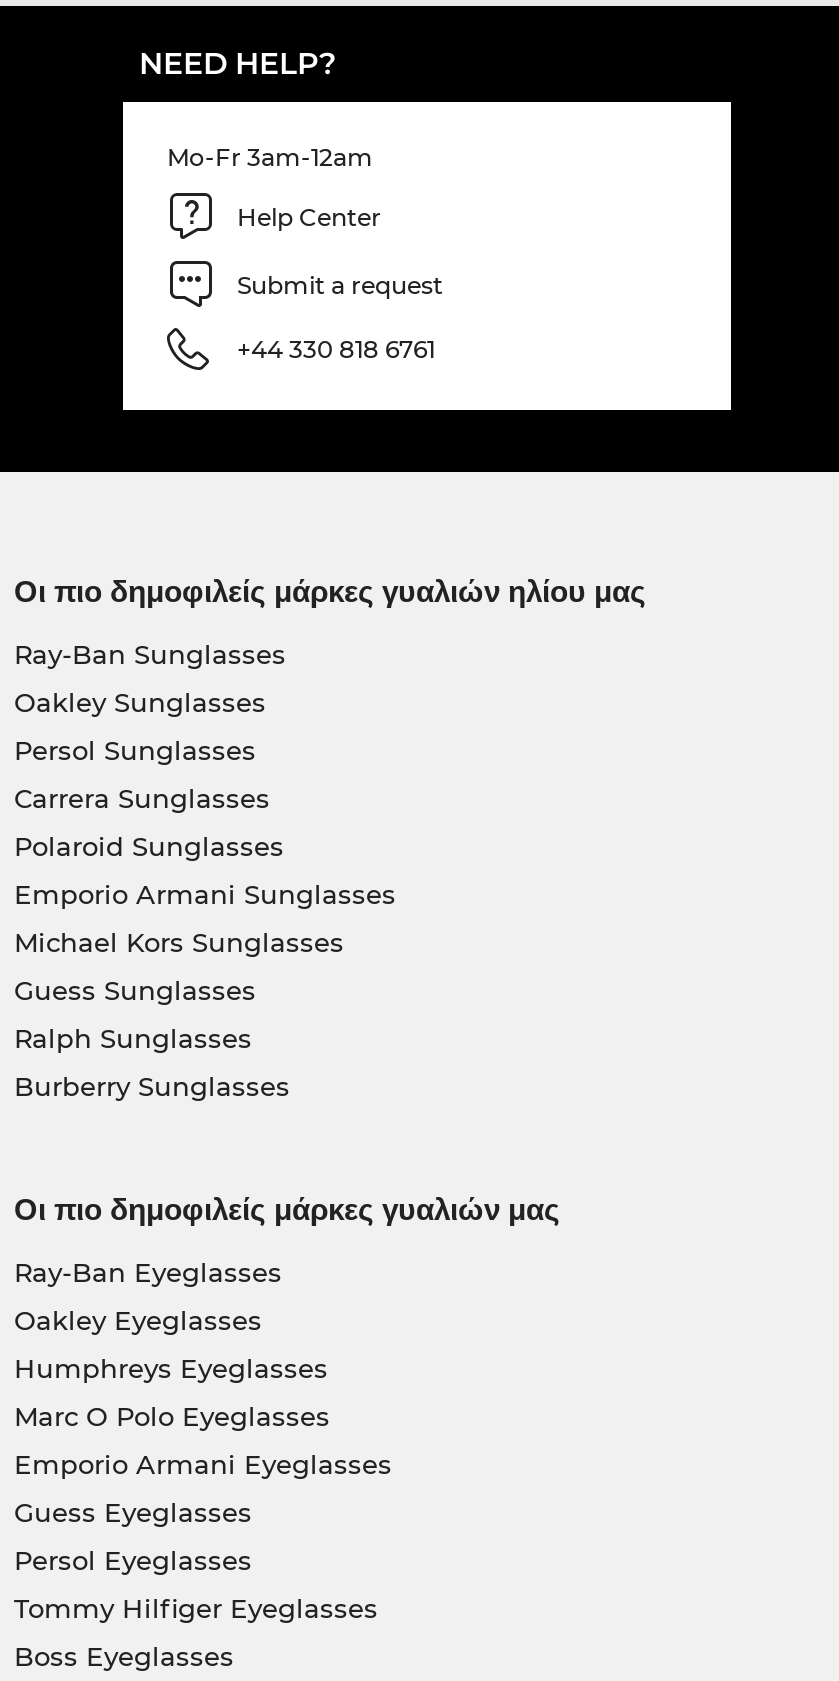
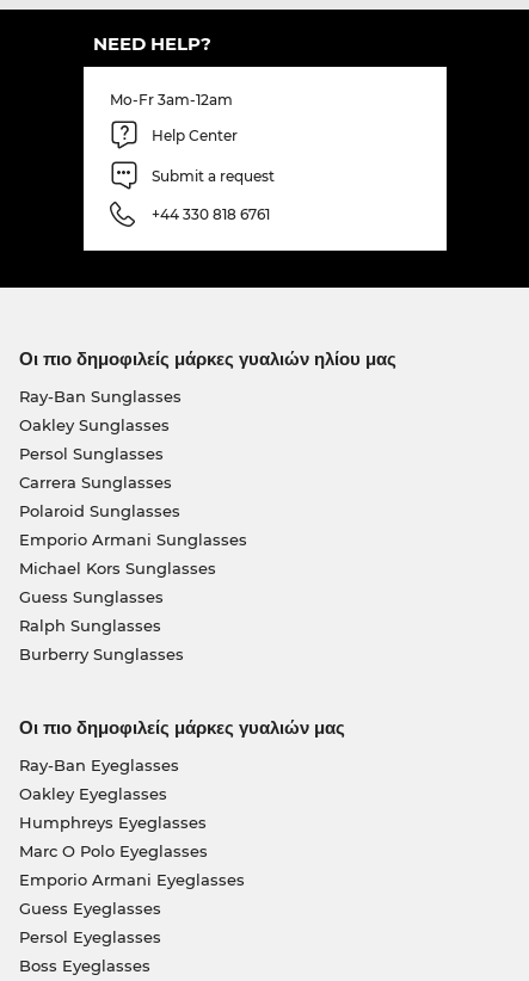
[14,1592,378,1624] Tommy Hilfiger Eyeglasses -> none

